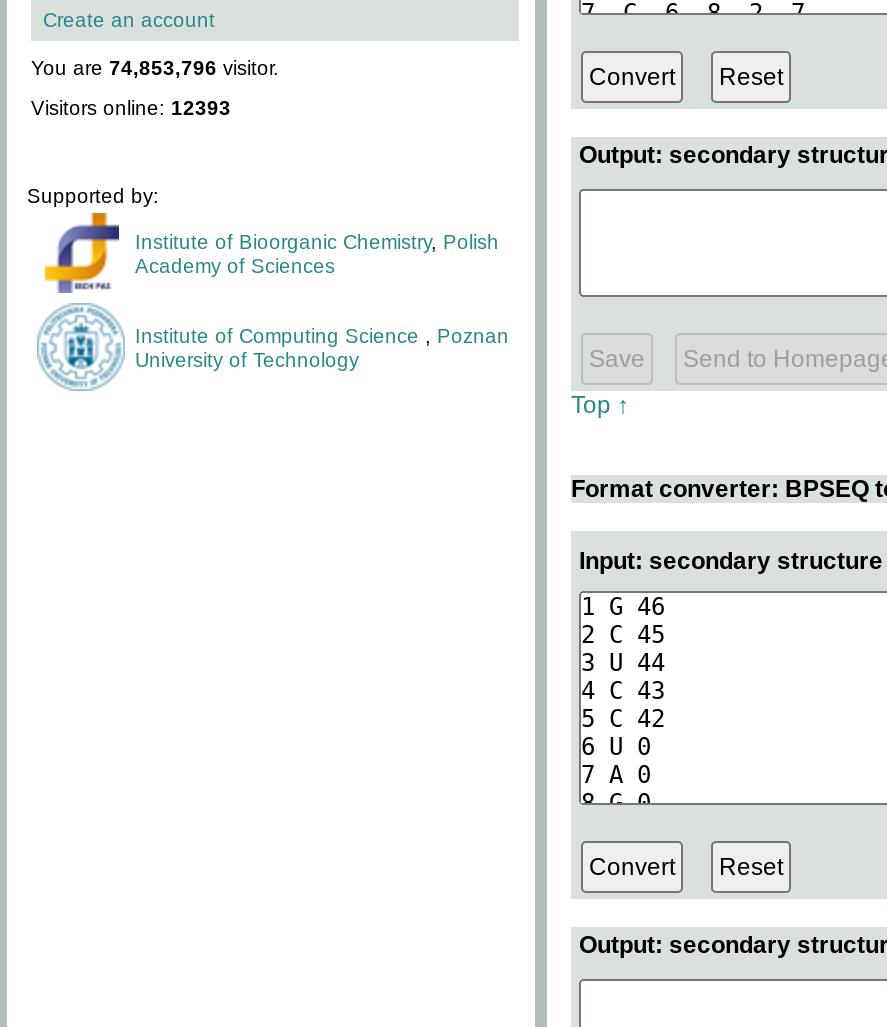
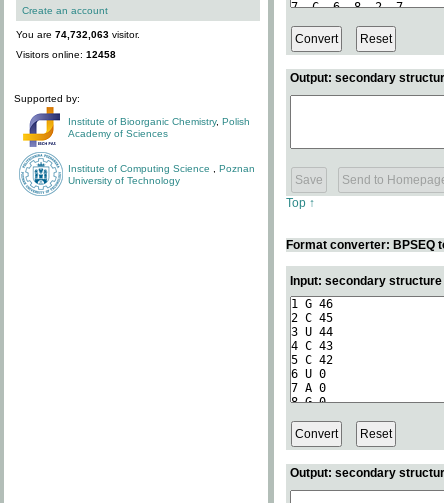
[31,57,279,79] You are 74,853,796 visitor. -> [16,29,140,40] You are 74,732,063 visitor.
[31,97,231,119] Visitors online: 12393 -> [16,49,116,60] Visitors online: 12458

